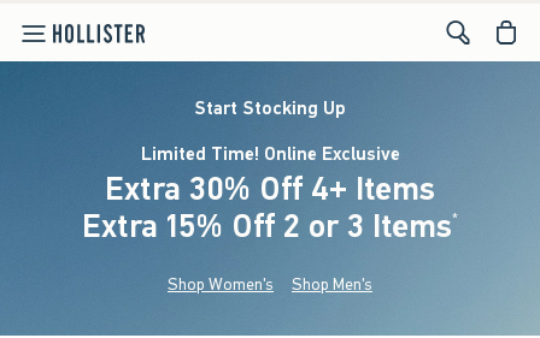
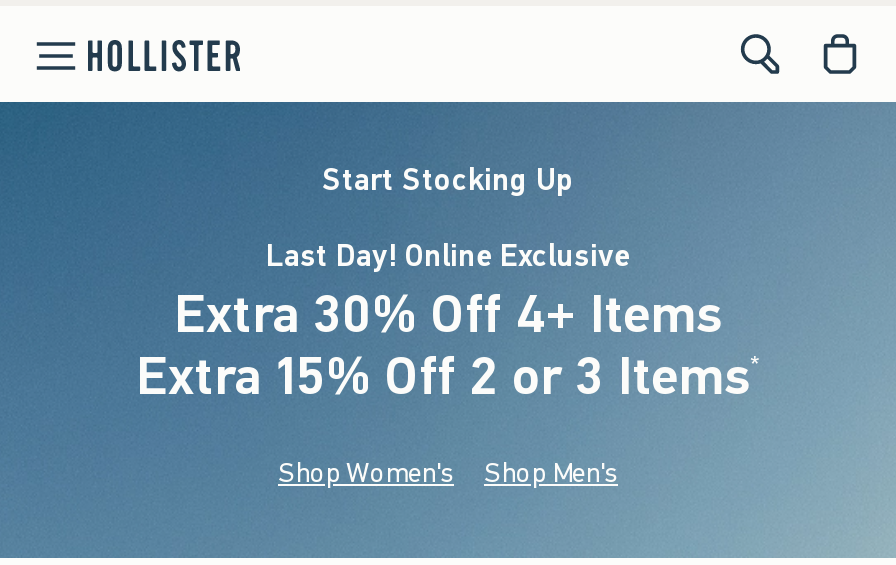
[140,142,400,166] Limited Time! Online Exclusive -> [266,236,630,276] Last Day! Online Exclusive

